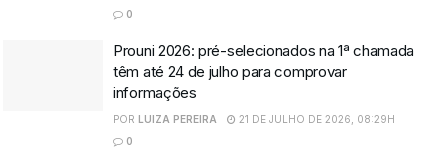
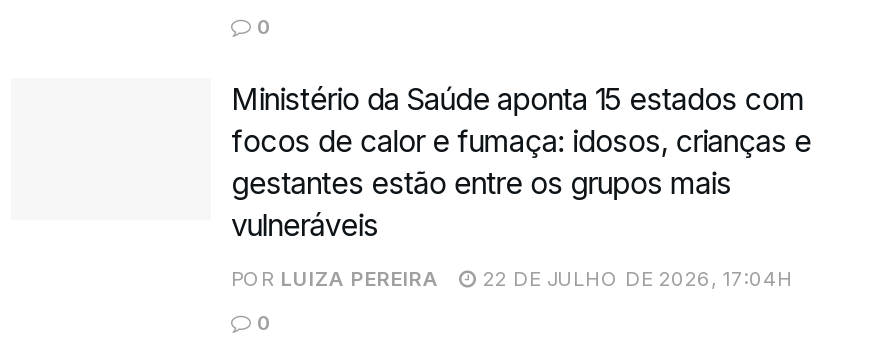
[113,41,414,102] Prouni 2026: pré-selecionados na 1ª chamada | têm até 24 de julho para comprovar | informações -> [231,80,811,244] Ministério da Saúde aponta 15 estados com | focos de calor e fumaça: idosos, crianças e | gestantes estão entre os grupos mais | vulneráveis
[113,113,395,125] POR LUIZA PEREIRA 21 DE JULHO DE 2026, 08:29H -> [231,266,793,290] POR LUIZA PEREIRA 22 DE JULHO DE 2026, 17:04H

